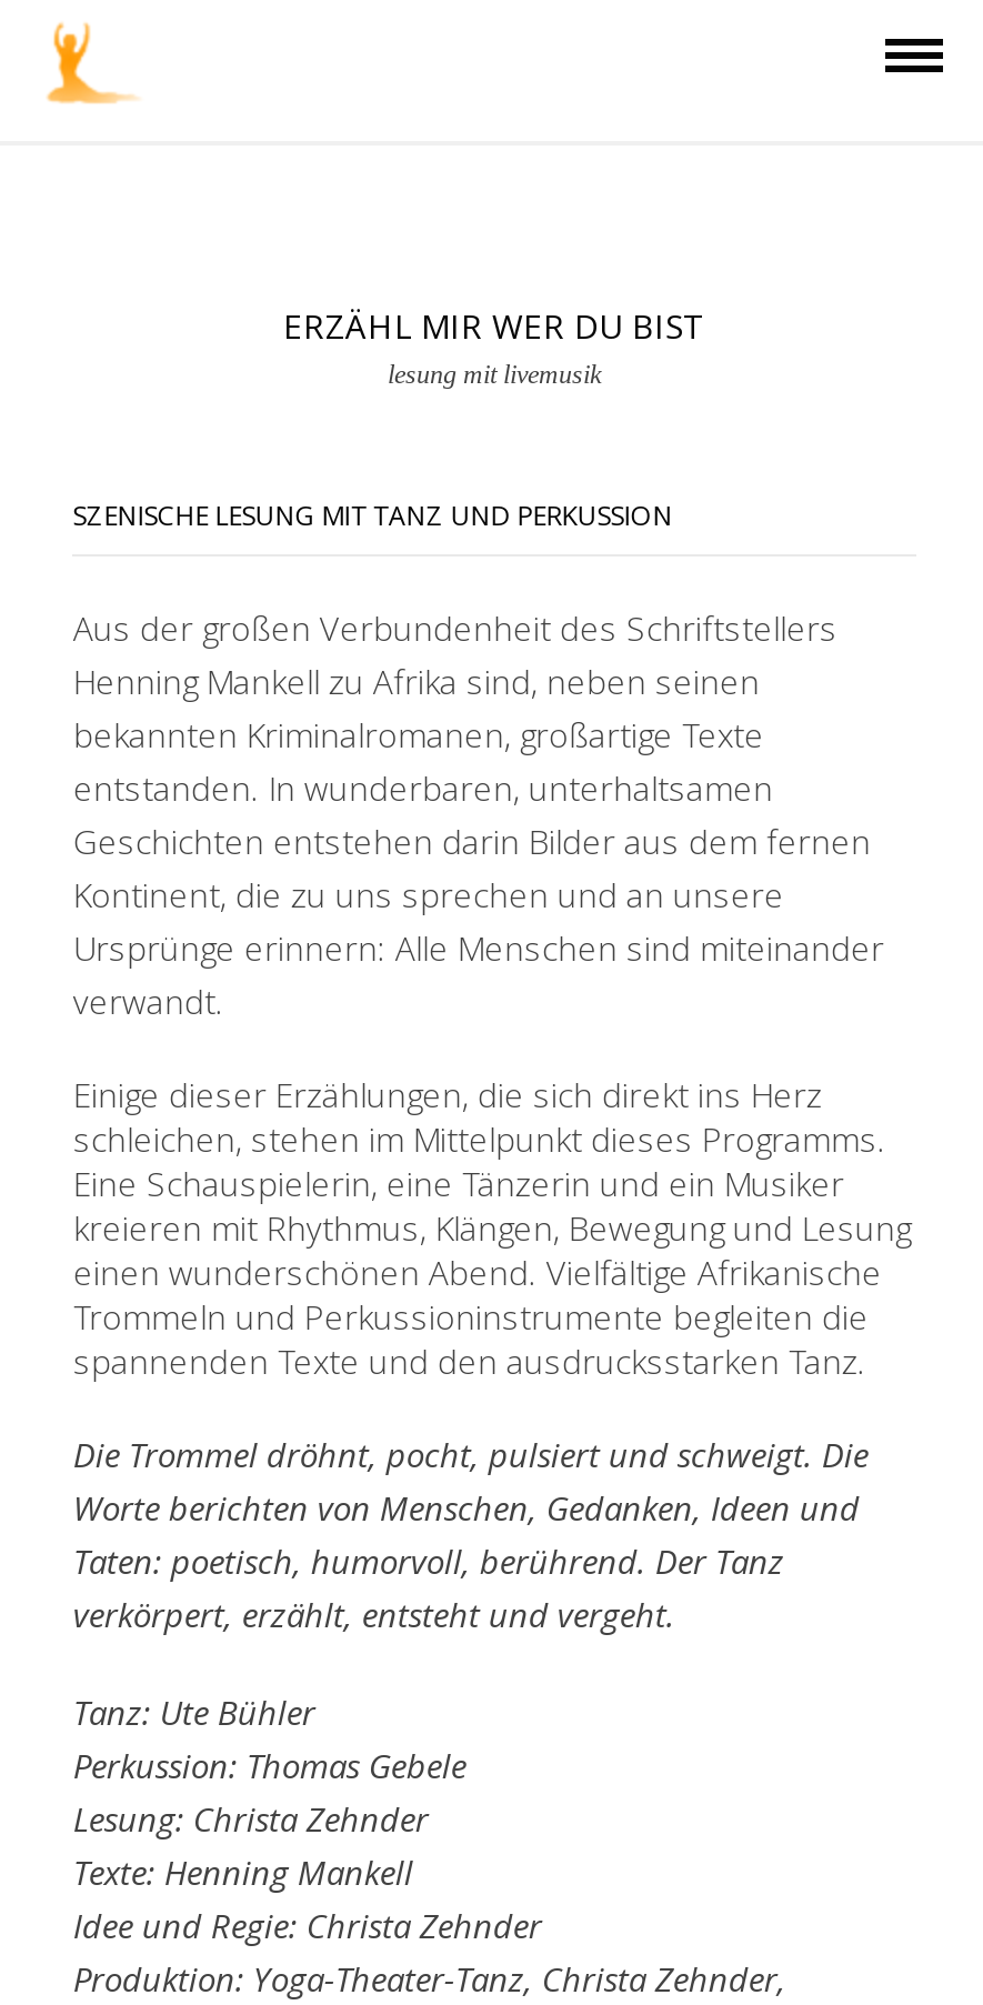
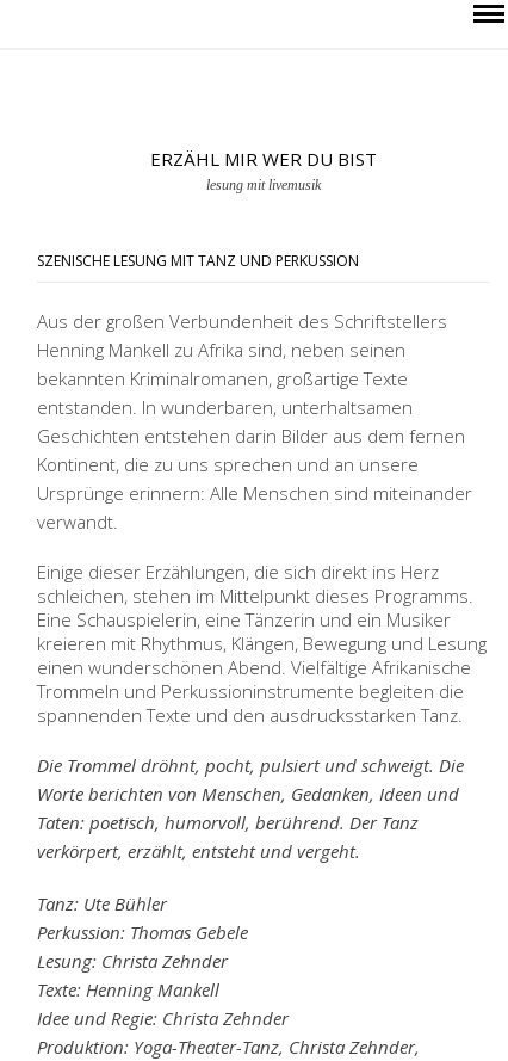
[46,21,141,106] [image] -> none

